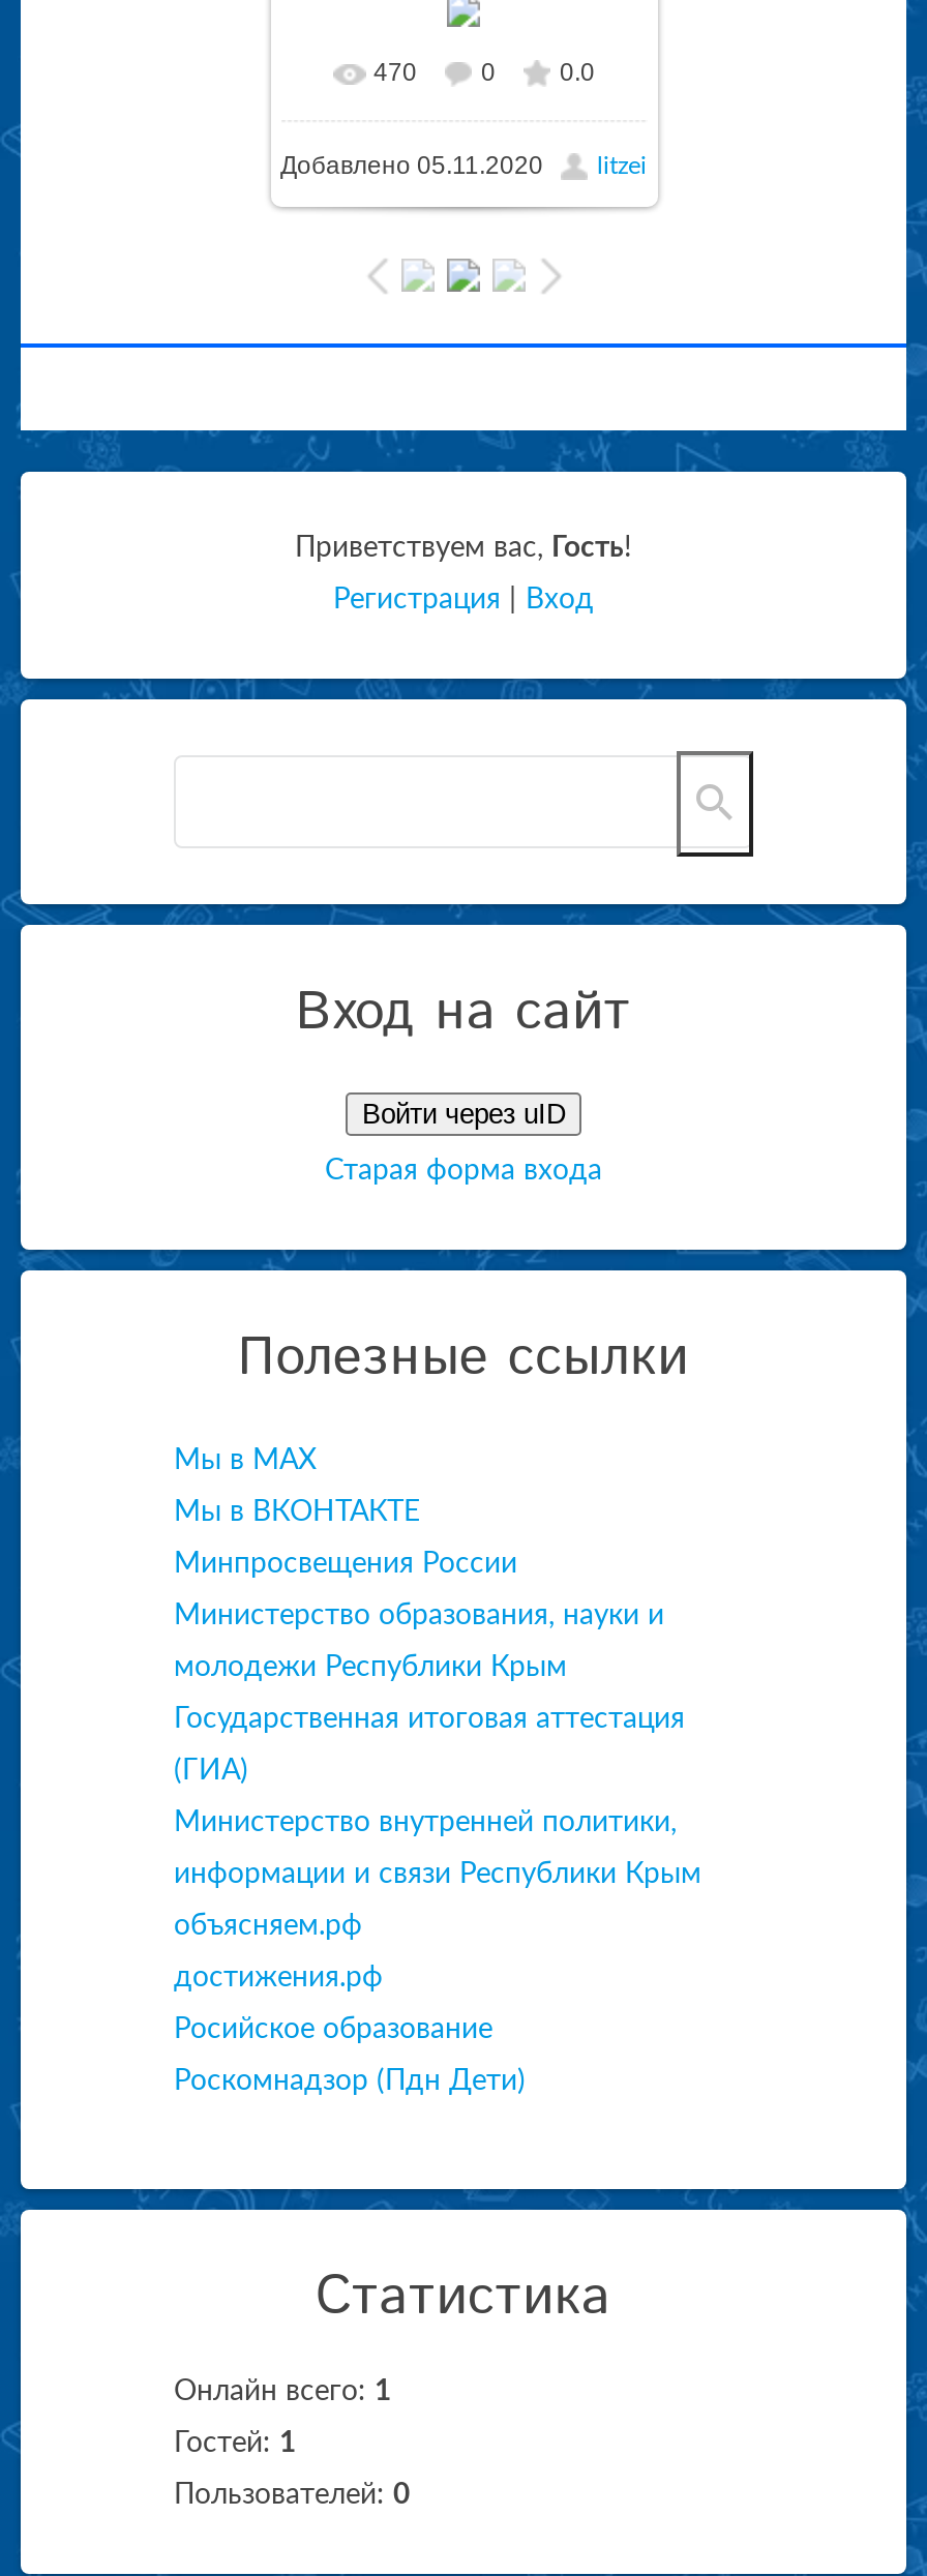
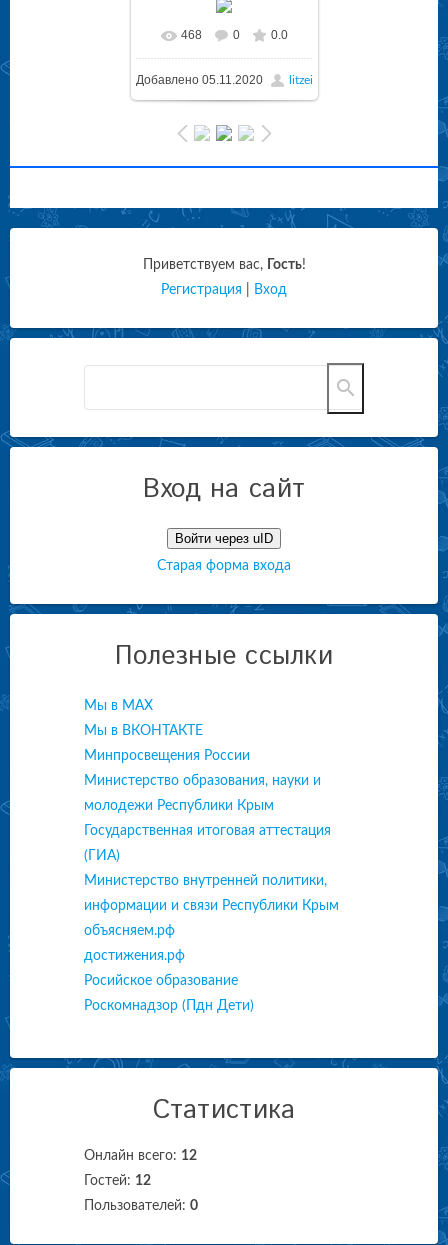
[373,58,417,86] 470 -> [180,28,201,42] 468
[174,2377,391,2406] Онлайн всего: 1 -> [84,1149,197,1163] Онлайн всего: 12
[174,2429,296,2458] Гостей: 1 -> [84,1174,151,1188] Гостей: 12

